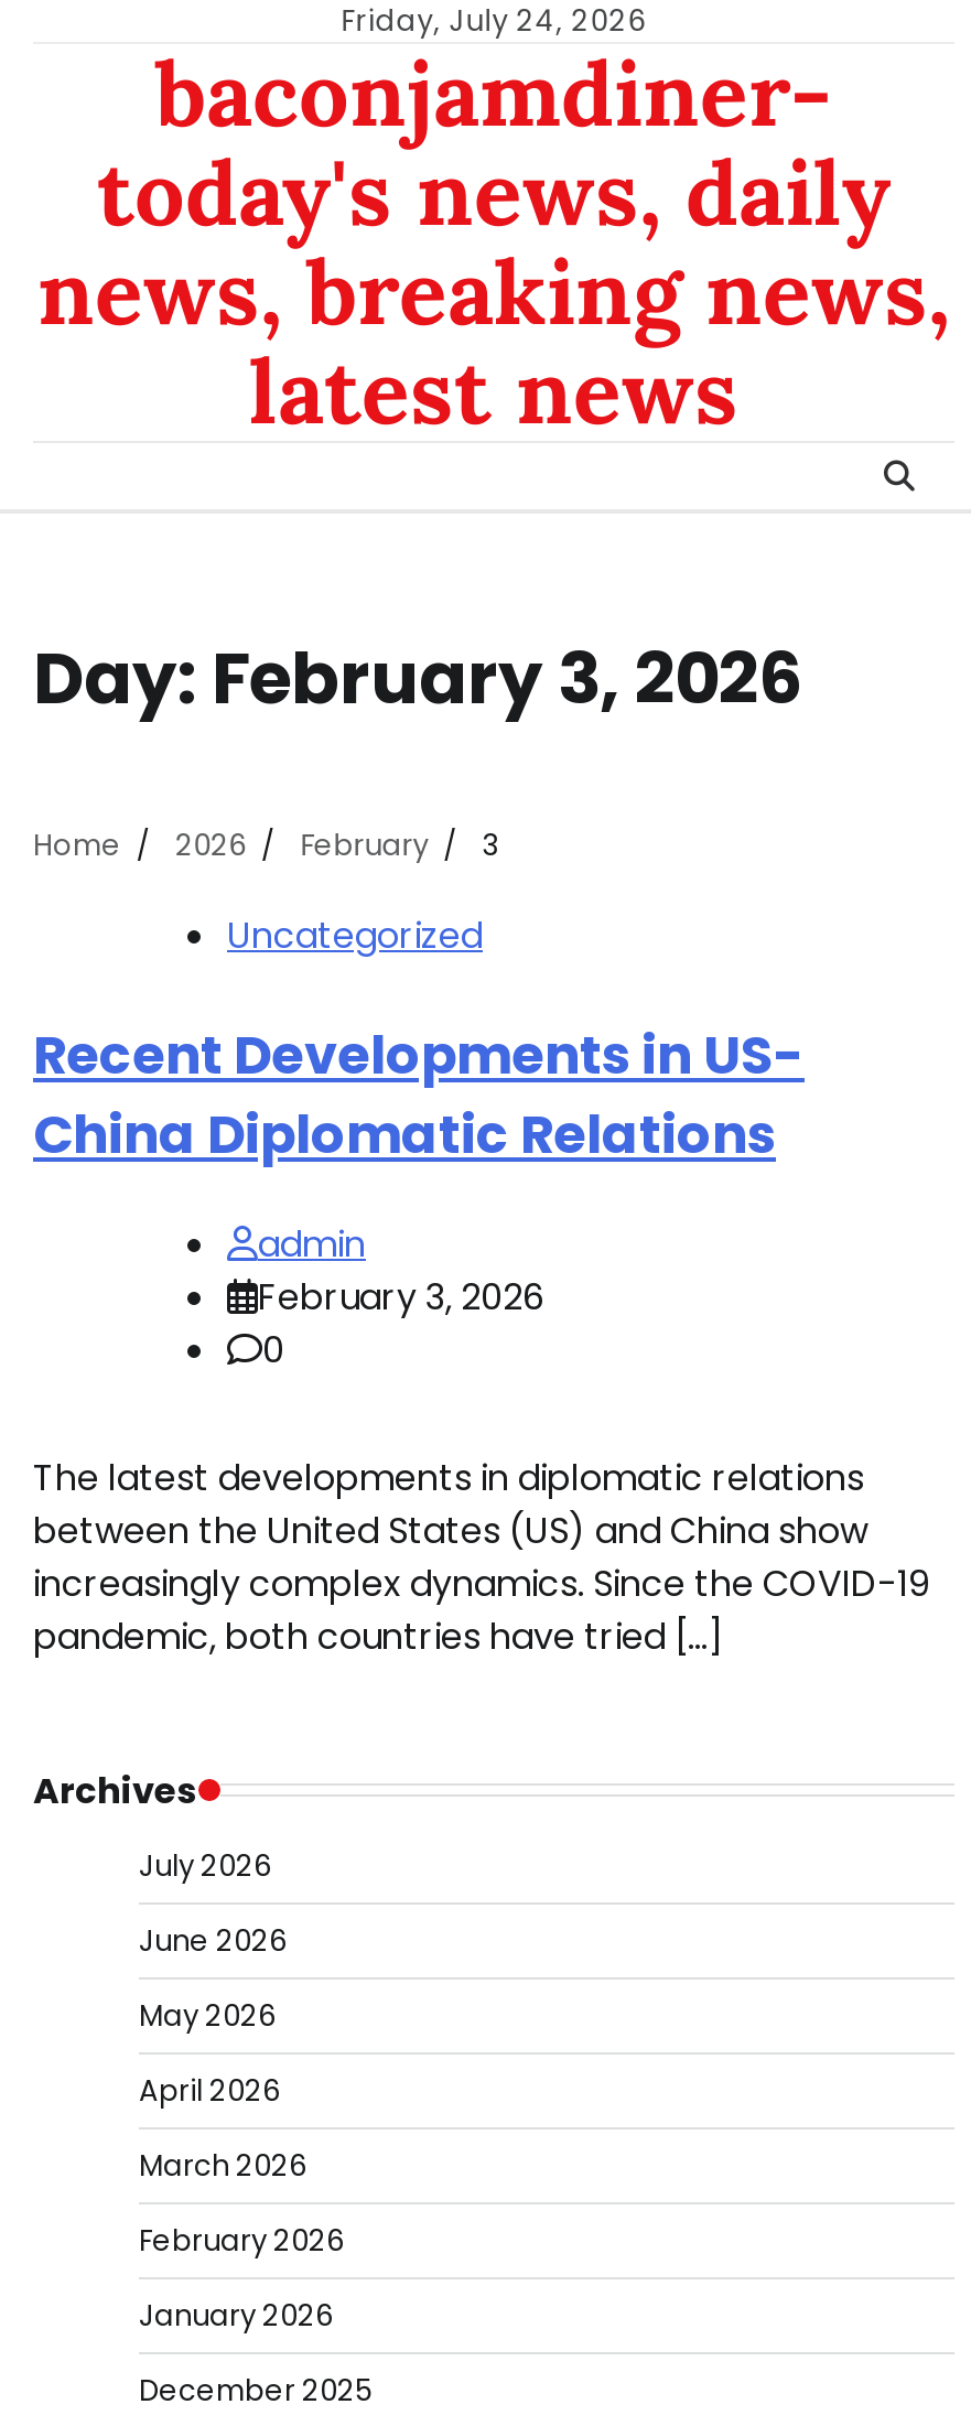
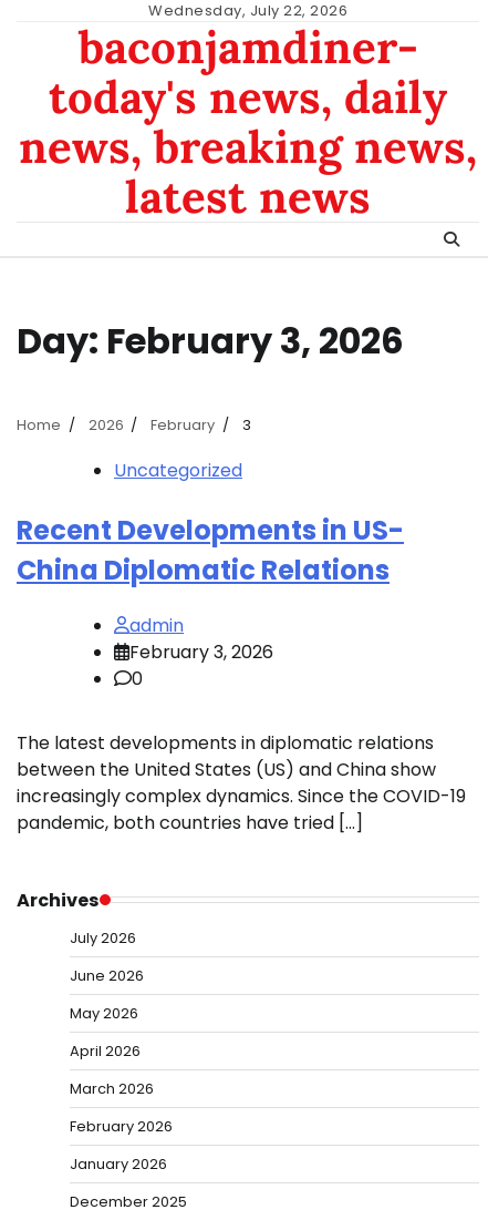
[341,0,646,42] Friday, July 24, 2026 -> [148,0,347,21] Wednesday, July 22, 2026

